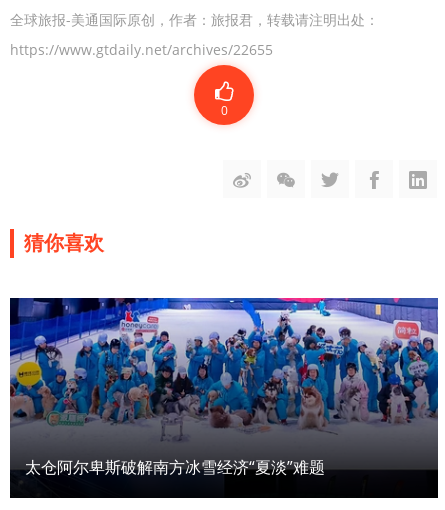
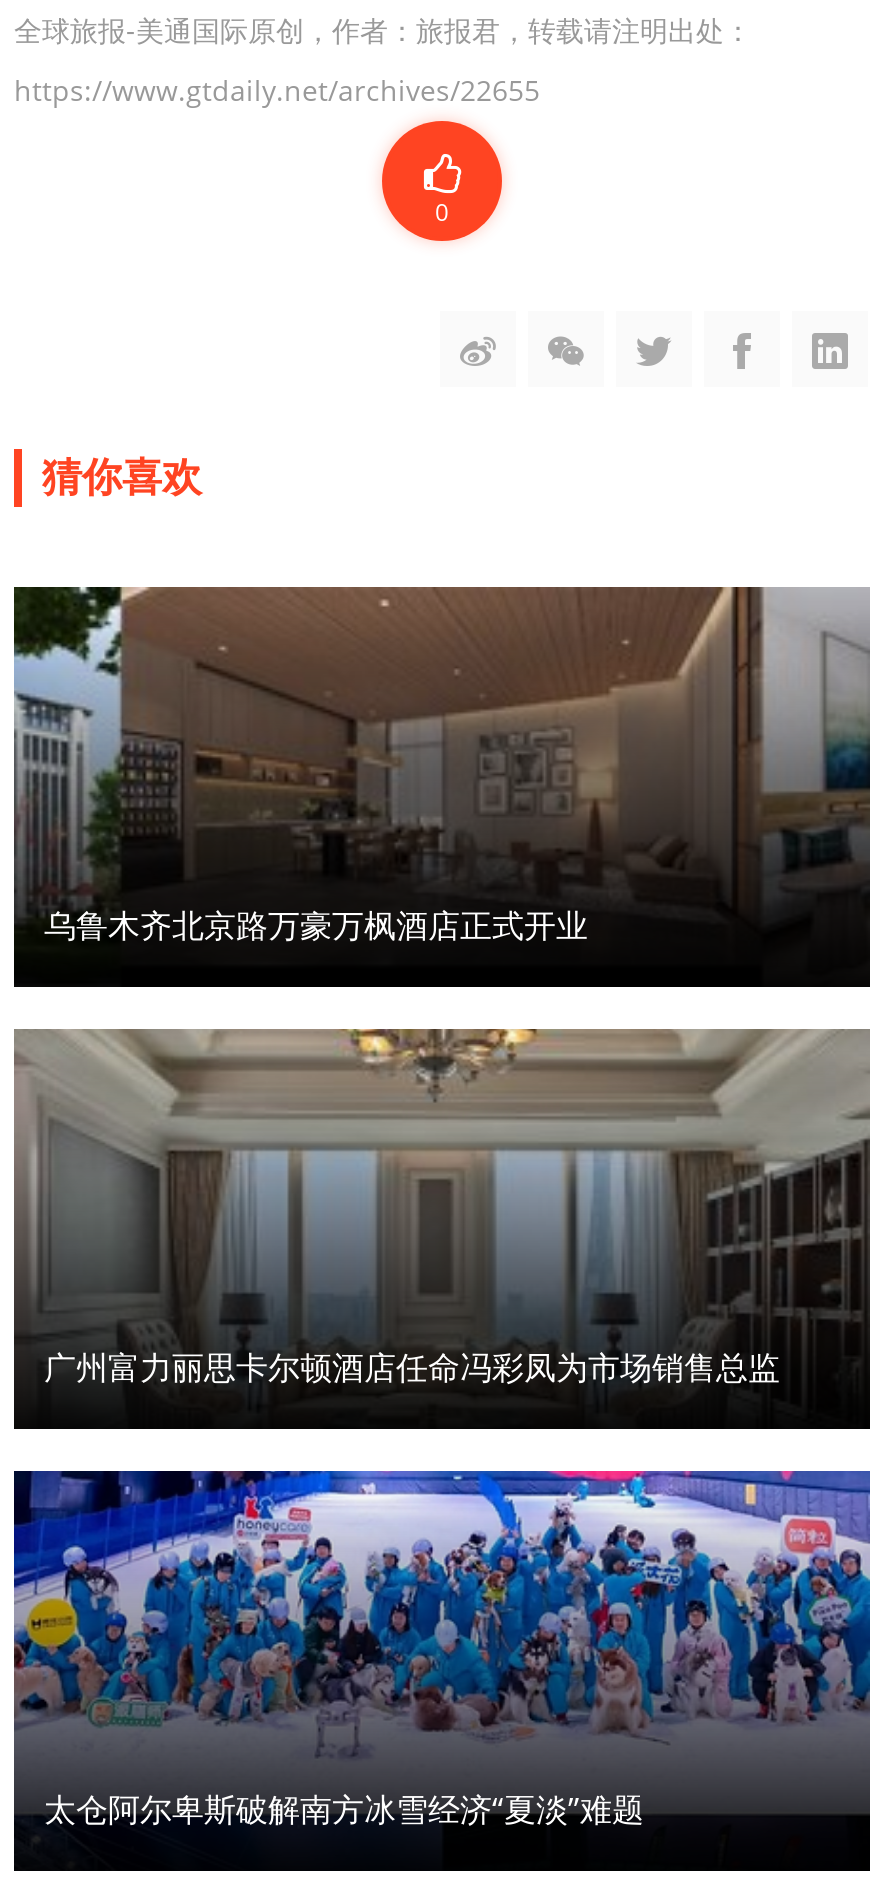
none -> [12,1027,872,1431] [image] | 广州富力丽思卡尔顿酒店任命冯彩凤为市场销售总监
none -> [14,585,872,947] [image] | 乌鲁木齐北京路万豪万枫酒店正式开业

